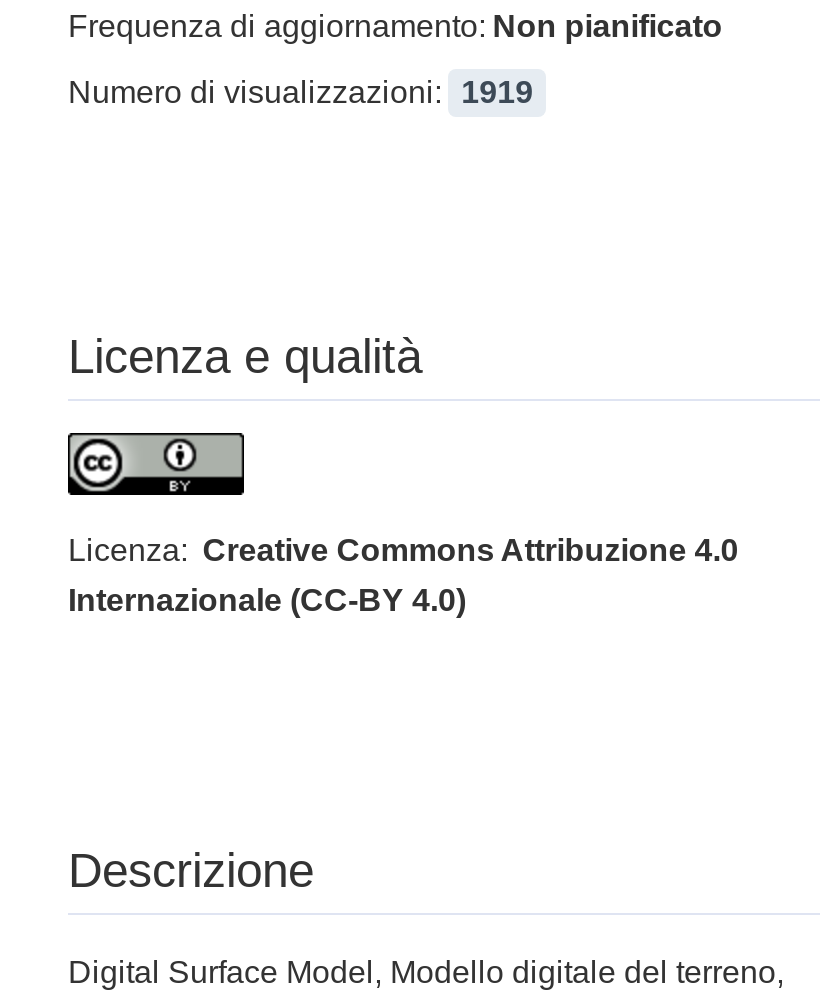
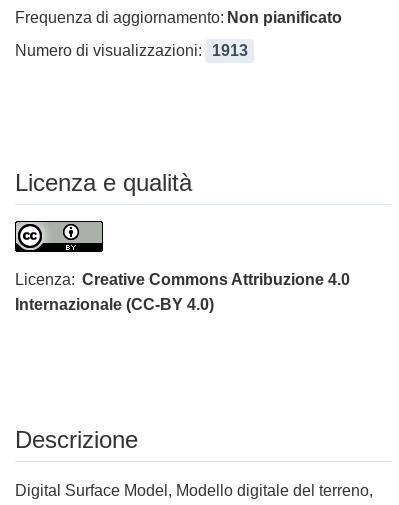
[68,75,533,109] Numero di visualizzazioni: 1919 -> [15,42,248,59] Numero di visualizzazioni: 1913

